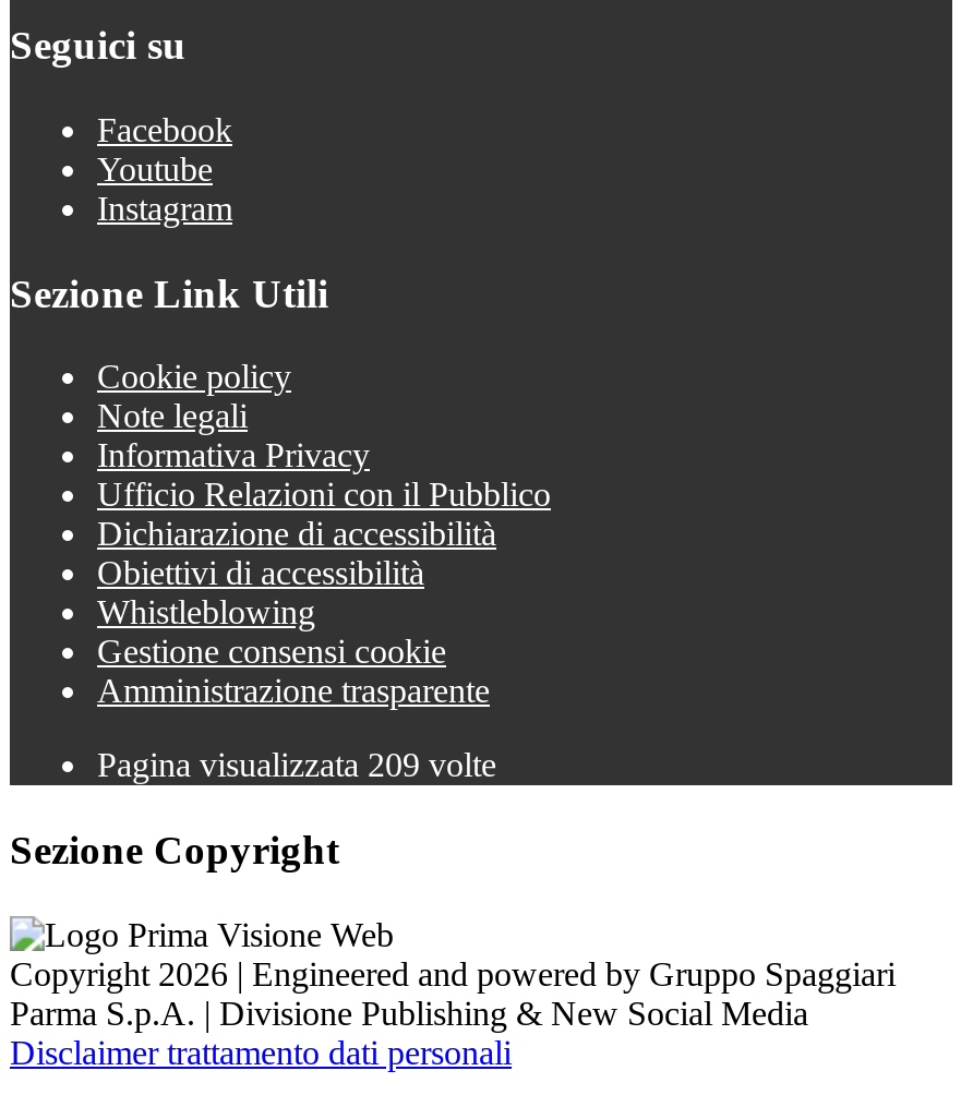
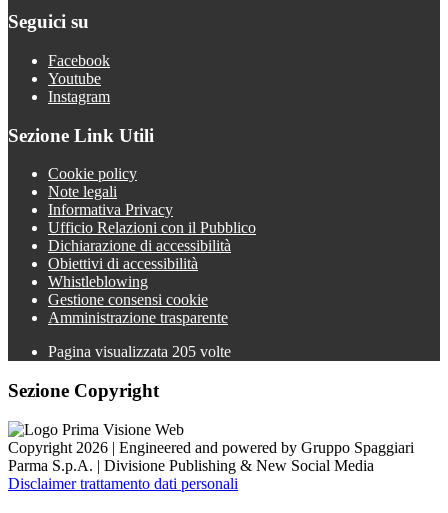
[97,747,496,784] Pagina visualizzata 209 volte -> [48,343,231,360] Pagina visualizzata 205 volte

